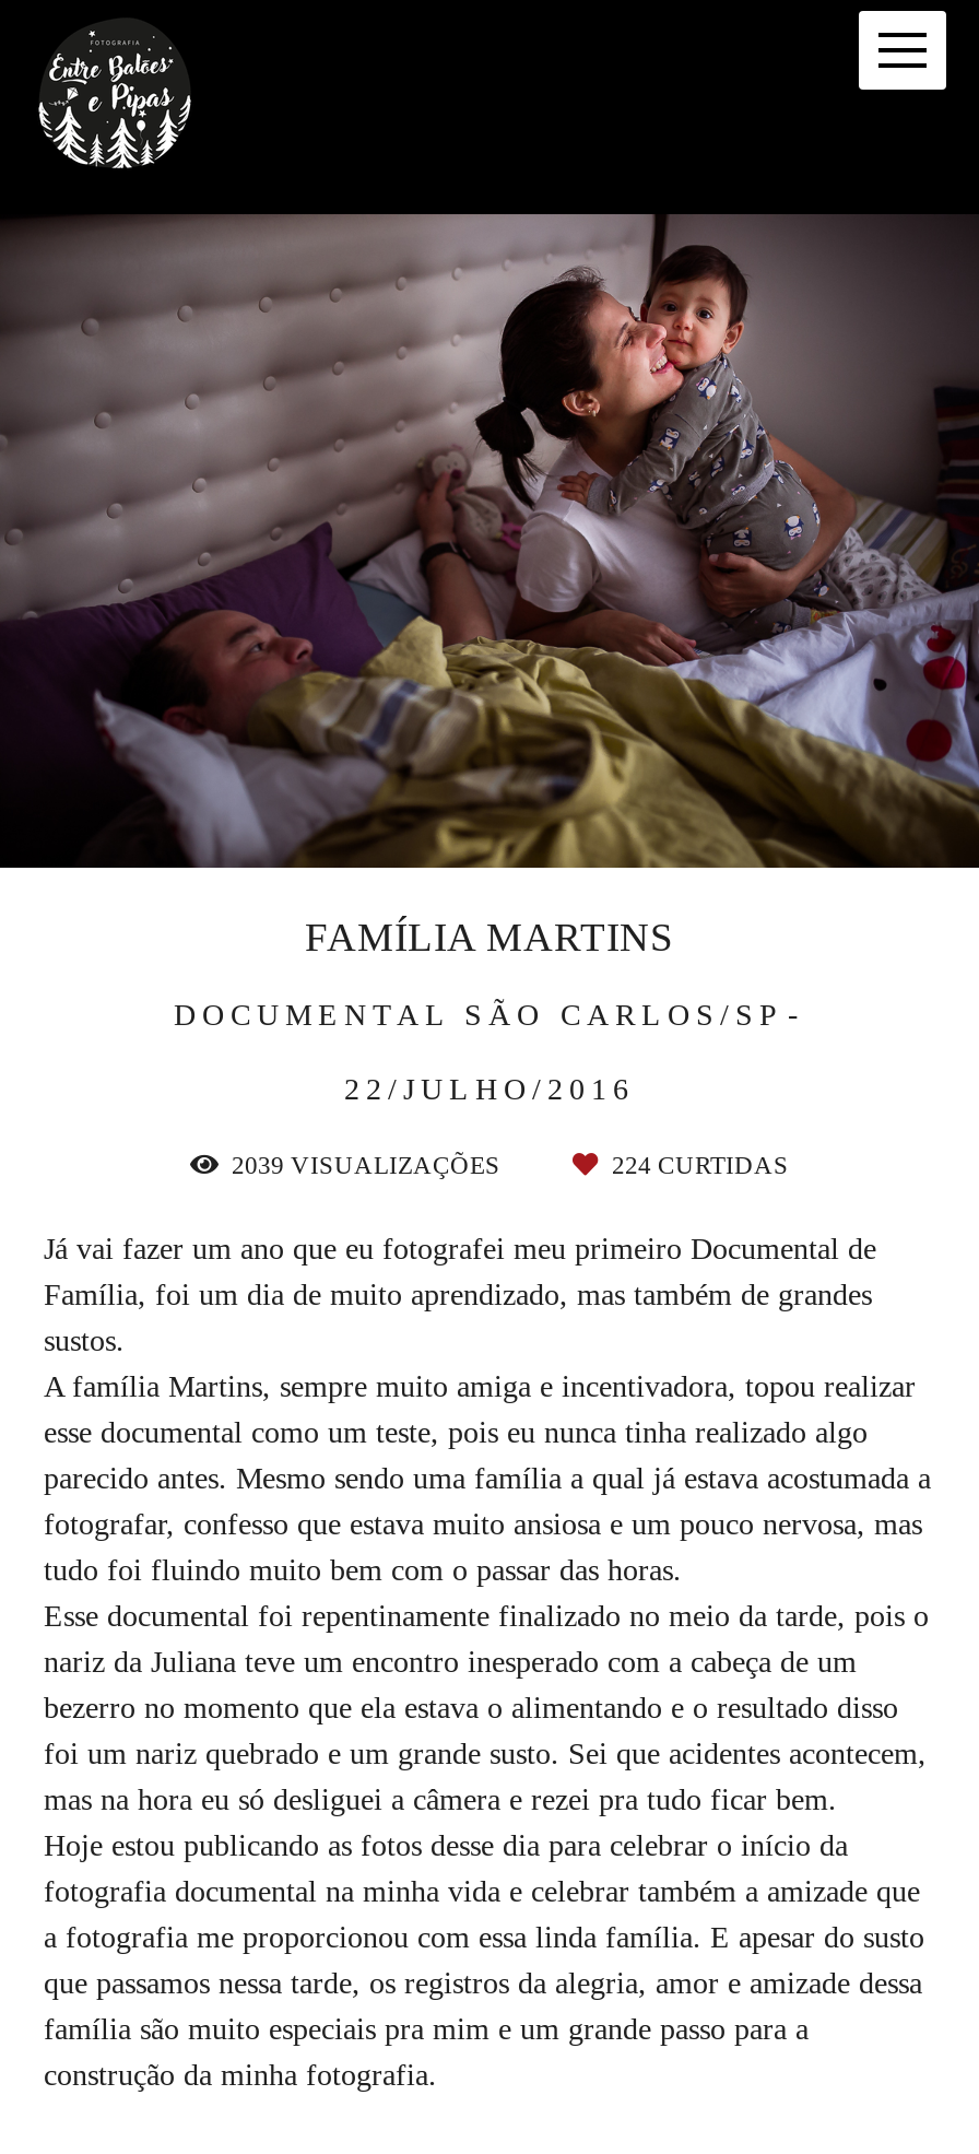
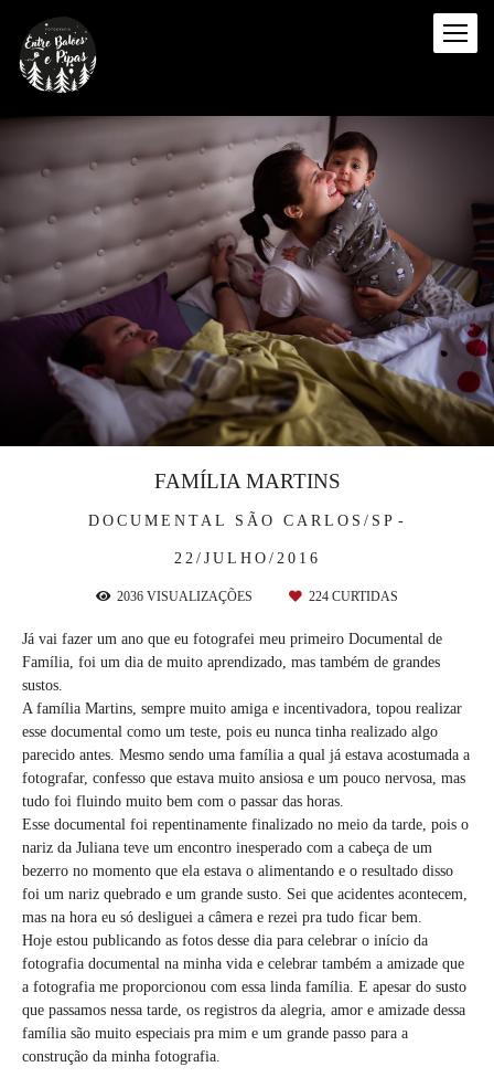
[232,1151,507,1180] 2039 VISUALIZAÇÕES -> [117,590,256,604] 2036 VISUALIZAÇÕES

